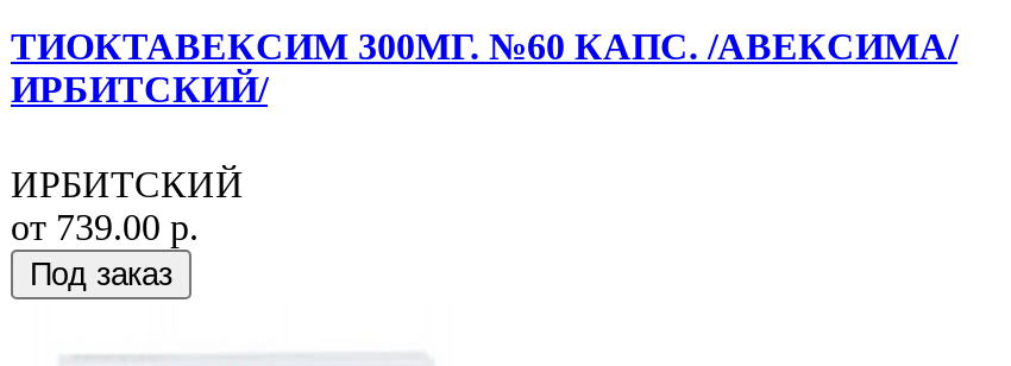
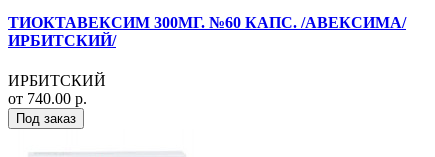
[11,206,199,246] от 739.00 р. -> [8,90,87,107] от 740.00 р.

